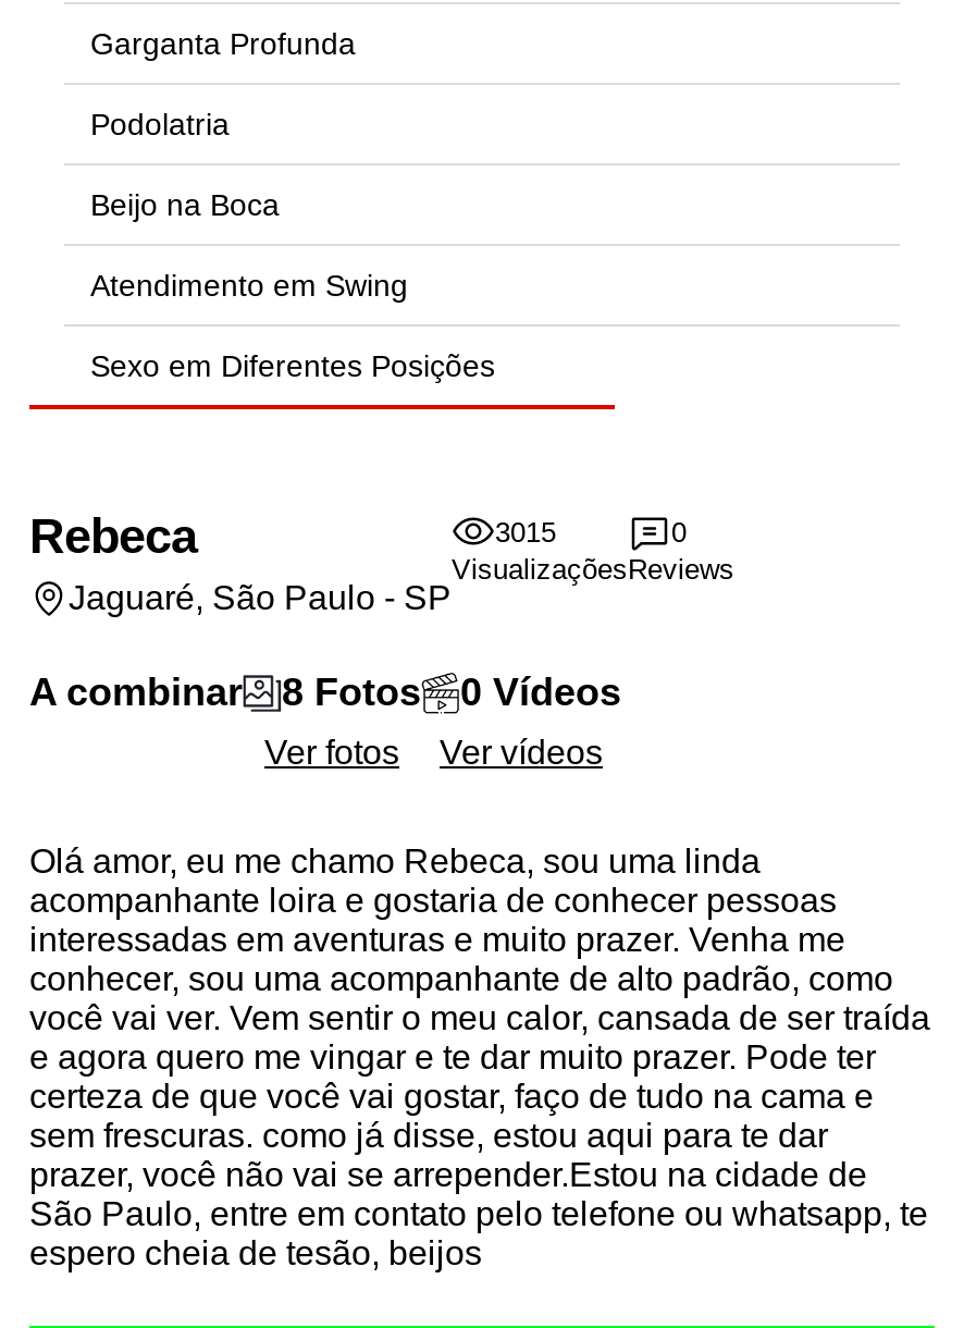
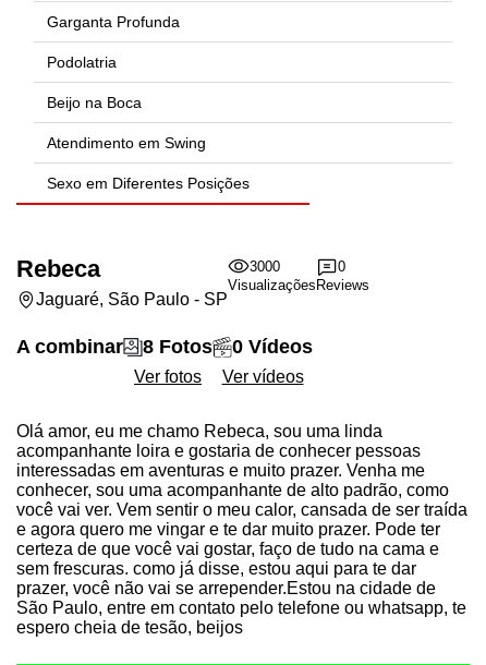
[495,515,556,548] 3015 -> [250,258,280,274] 3000

